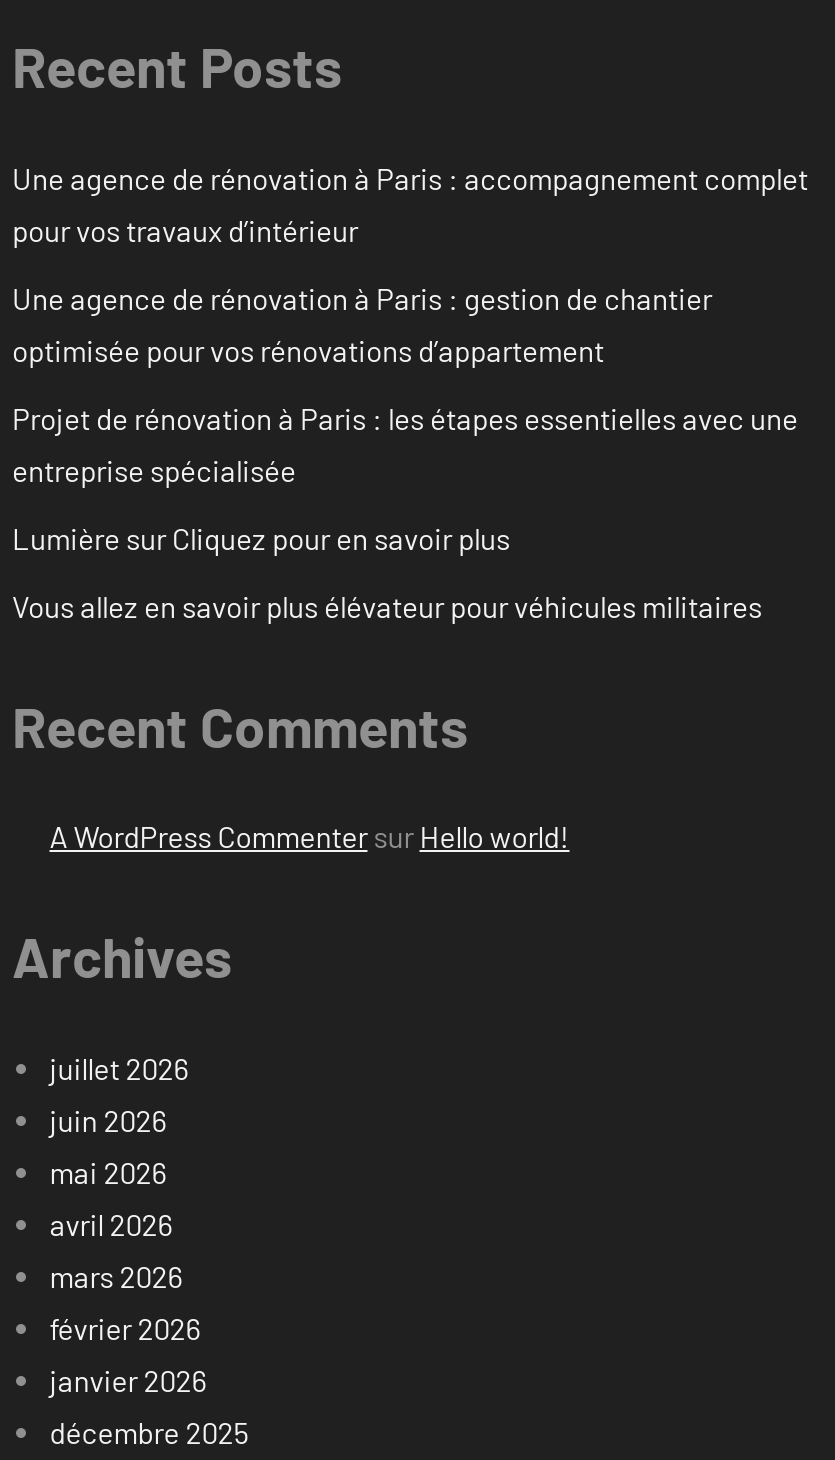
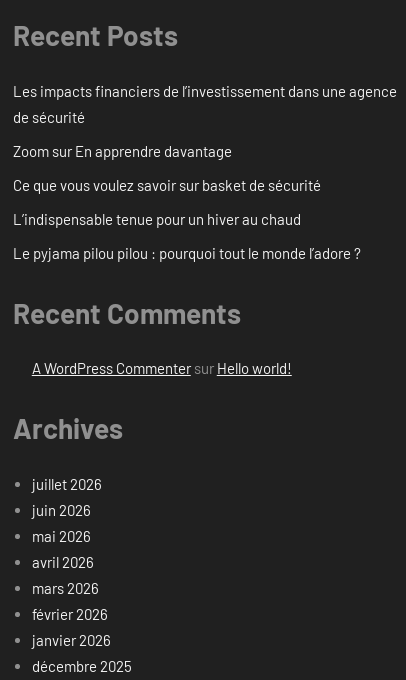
[12,160,808,248] Une agence de rénovation à Paris : accompagnement complet | pour vos travaux d’intérieur -> [13,82,397,126] Les impacts financiers de l’investissement dans une agence | de sécurité
[12,280,712,368] Une agence de rénovation à Paris : gestion de chantier | optimisée pour vos rénovations d’appartement -> [13,142,232,160] Zoom sur En apprendre davantage
[12,400,798,488] Projet de rénovation à Paris : les étapes essentielles avec une | entreprise spécialisée -> [13,176,321,194] Ce que vous voulez savoir sur basket de sécurité
[12,520,510,556] Lumière sur Cliquez pour en savoir plus -> [13,210,301,228] L’indispensable tenue pour un hiver au chaud
[12,588,762,624] Vous allez en savoir plus élévateur pour véhicules militaires -> [13,244,361,262] Le pyjama pilou pilou : pourquoi tout le monde l’adore ?

